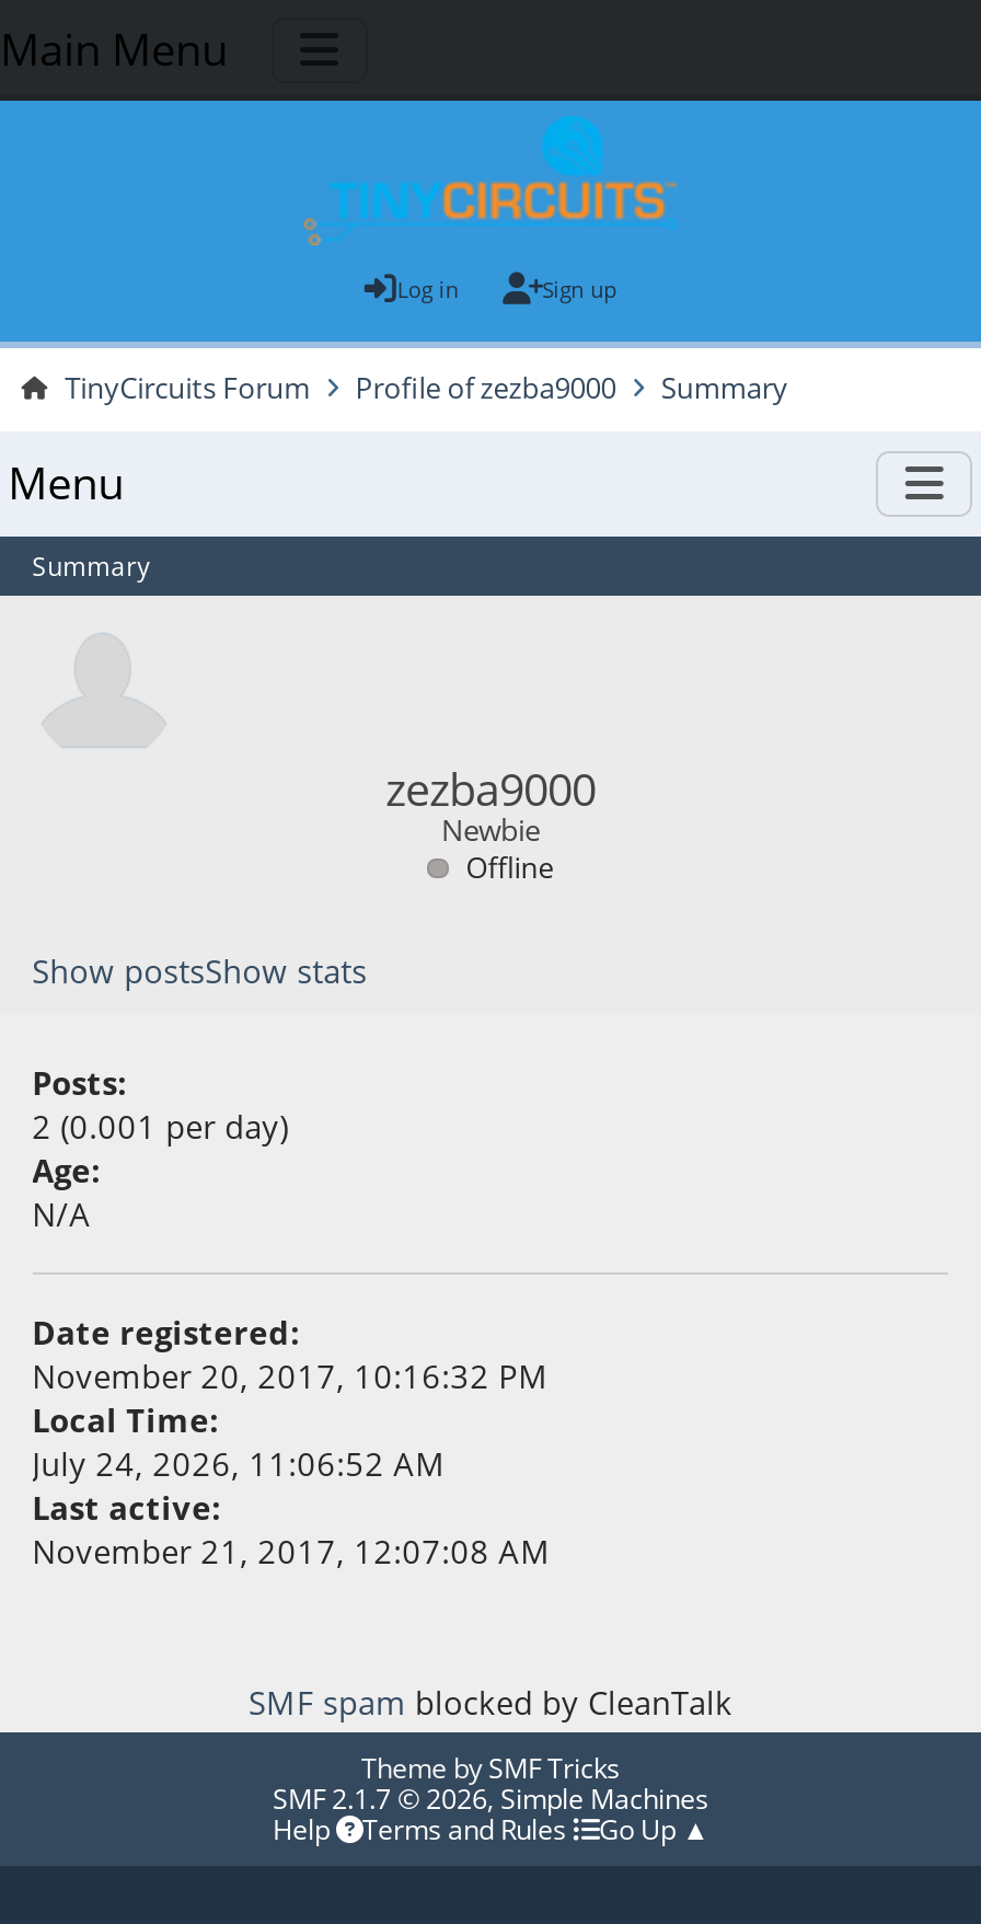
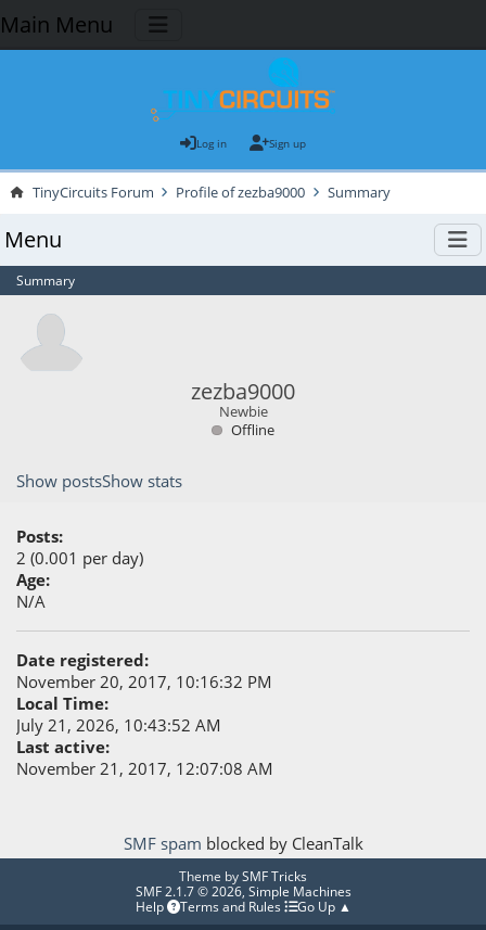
[32,1442,446,1486] July 24, 2026, 11:06:52 AM -> [16,714,221,736] July 21, 2026, 10:43:52 AM

